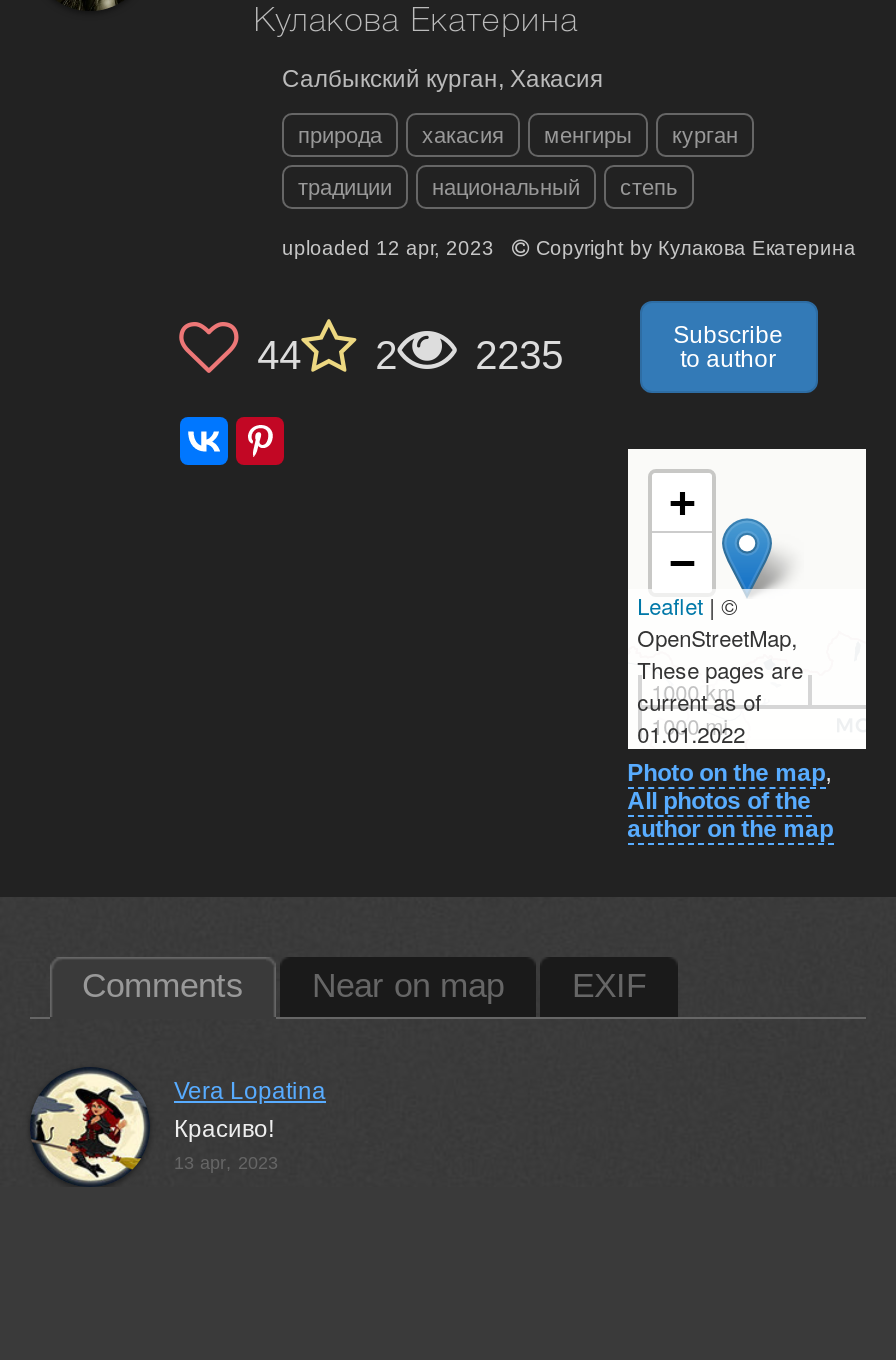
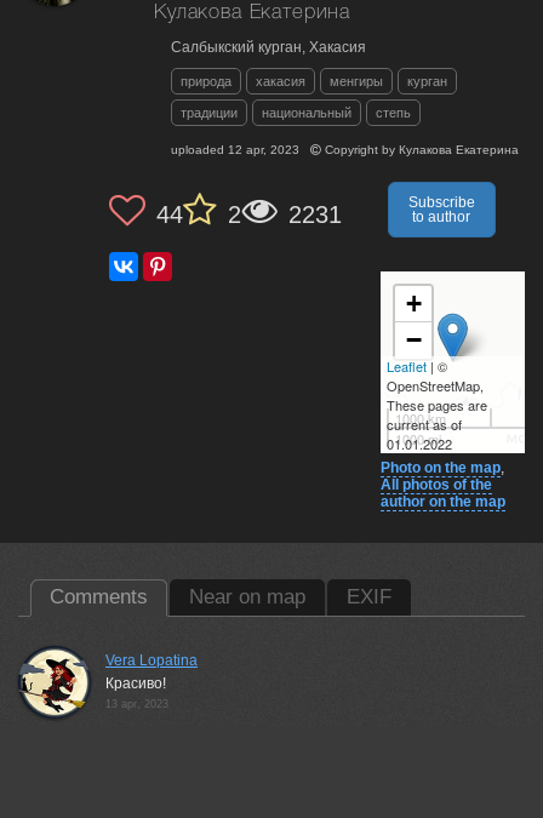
[257,333,563,377] 44 2 2235 -> [156,202,341,228] 44 2 2231

